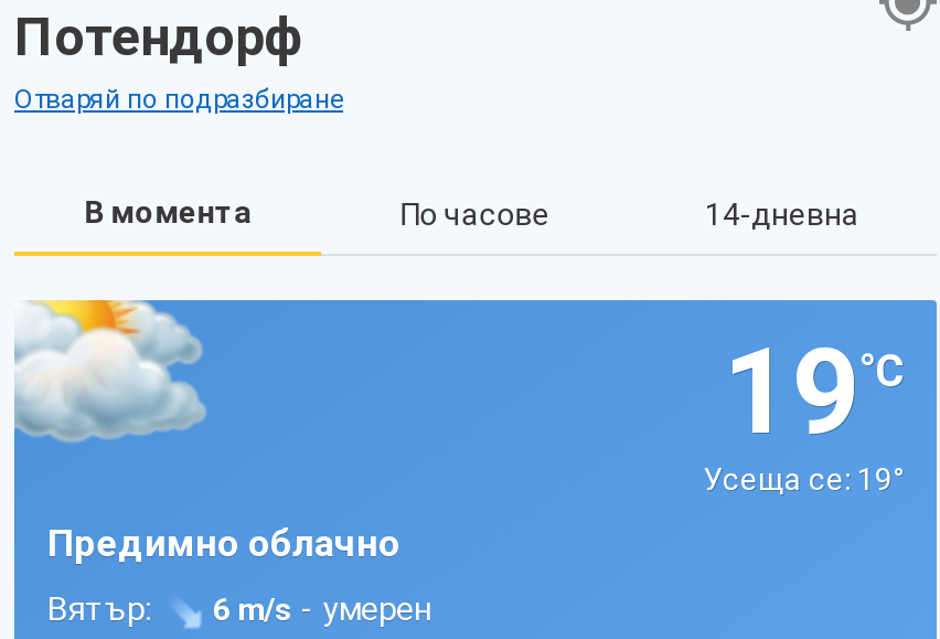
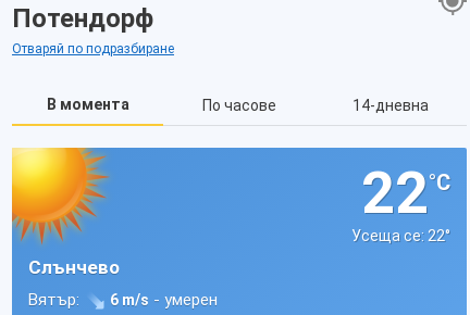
[12,298,400,565] [image] | Предимно облачно -> [11,147,120,278] [image] | Слънчево
[703,322,904,497] 19°C | Усеща се: 19° -> [351,159,450,244] 22°C | Усеща се: 22°

